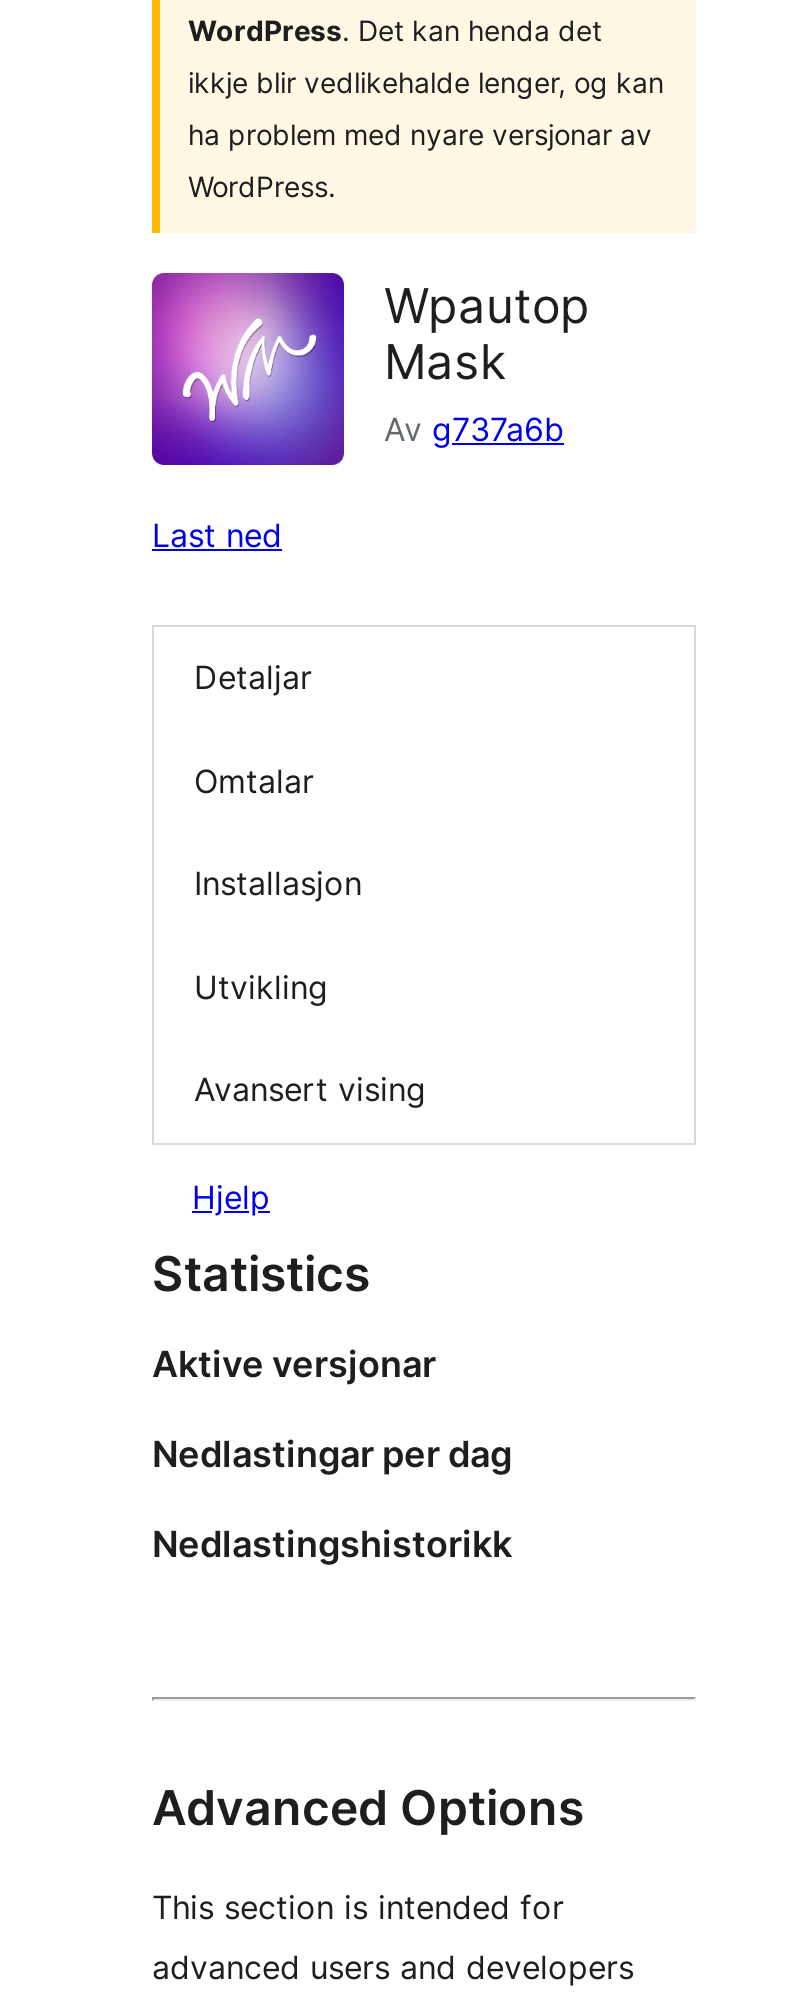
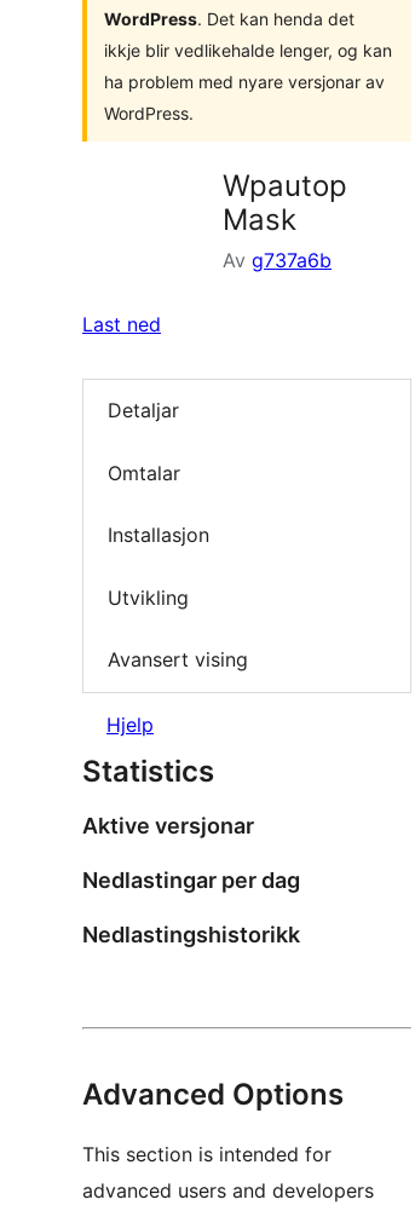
[150,271,346,467] [image] -> none

